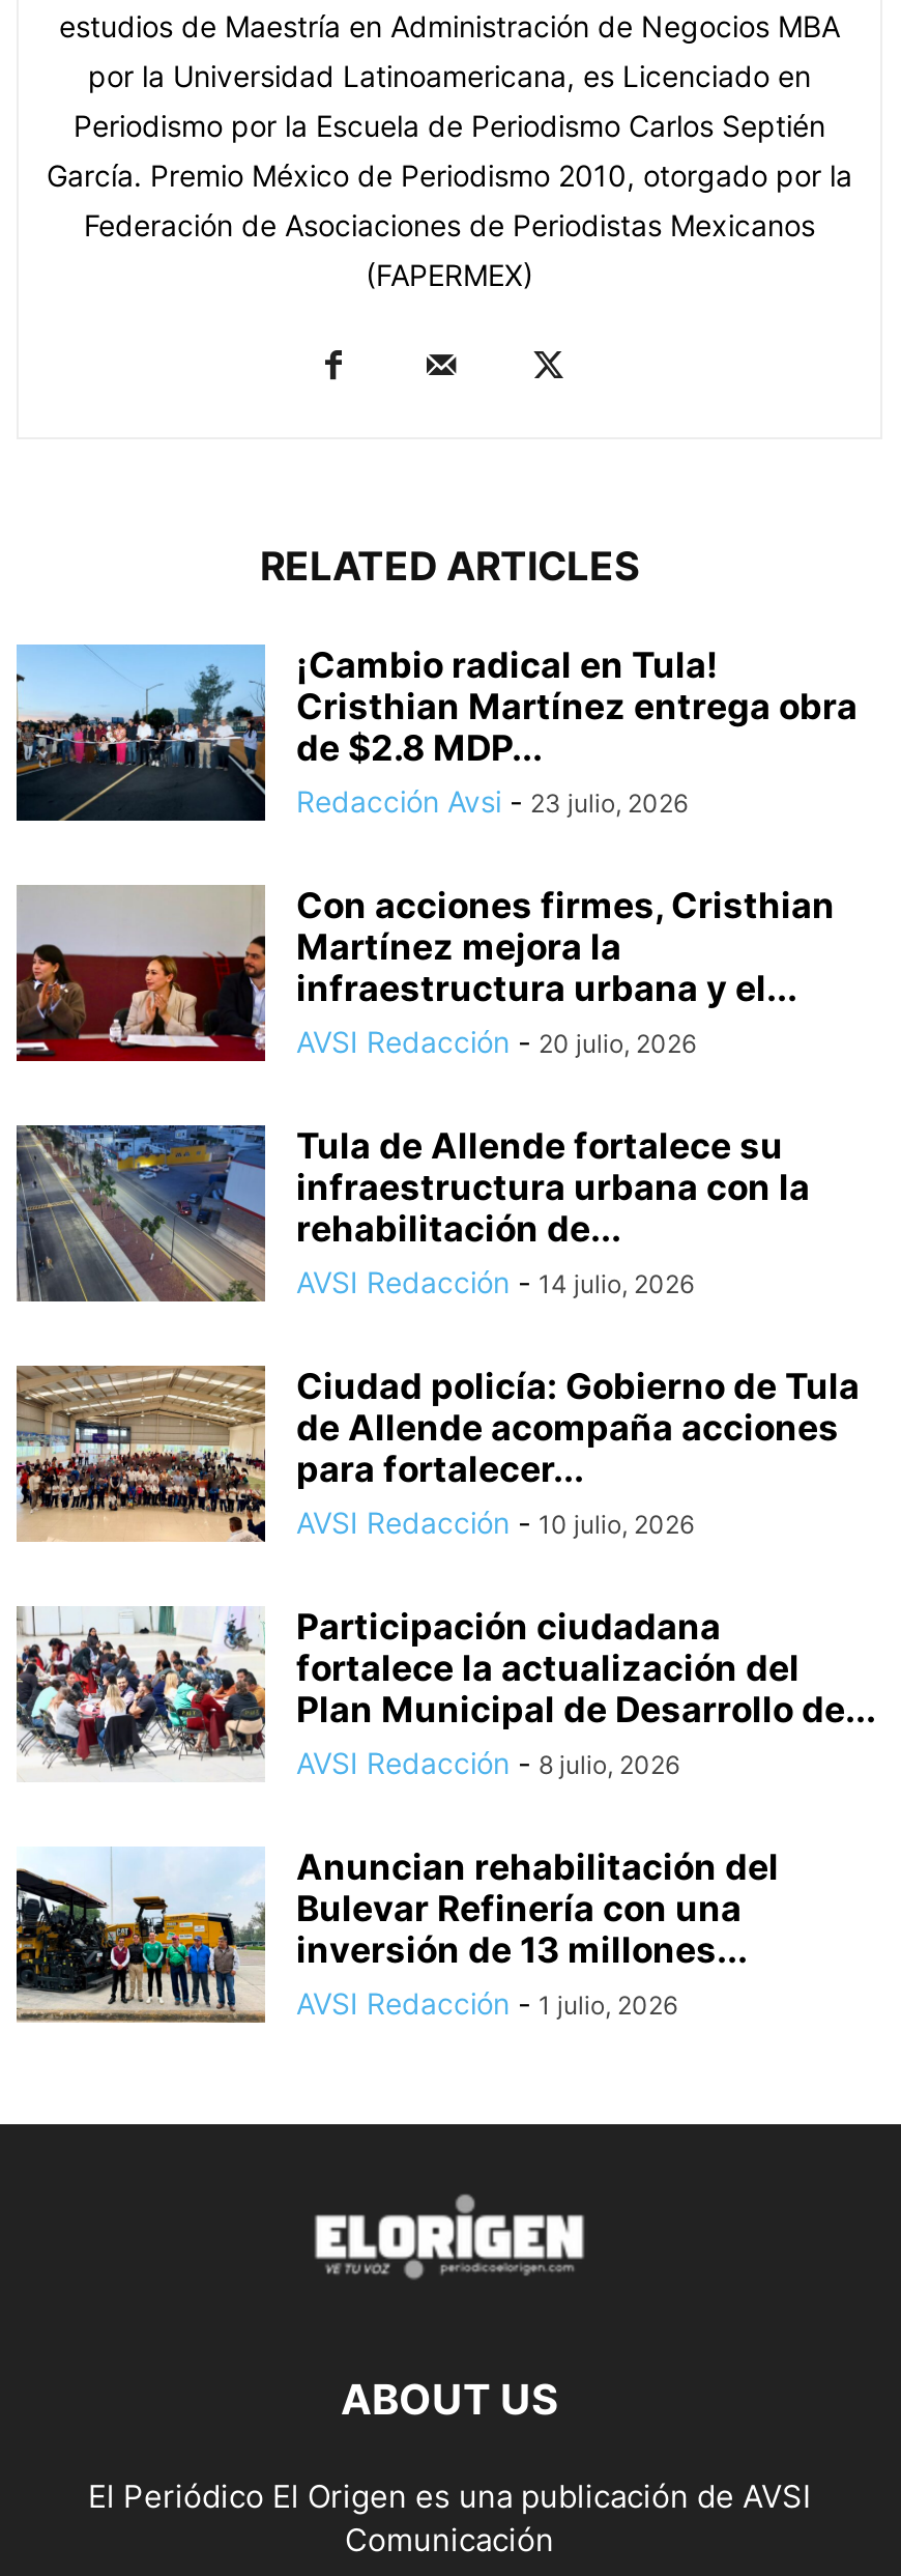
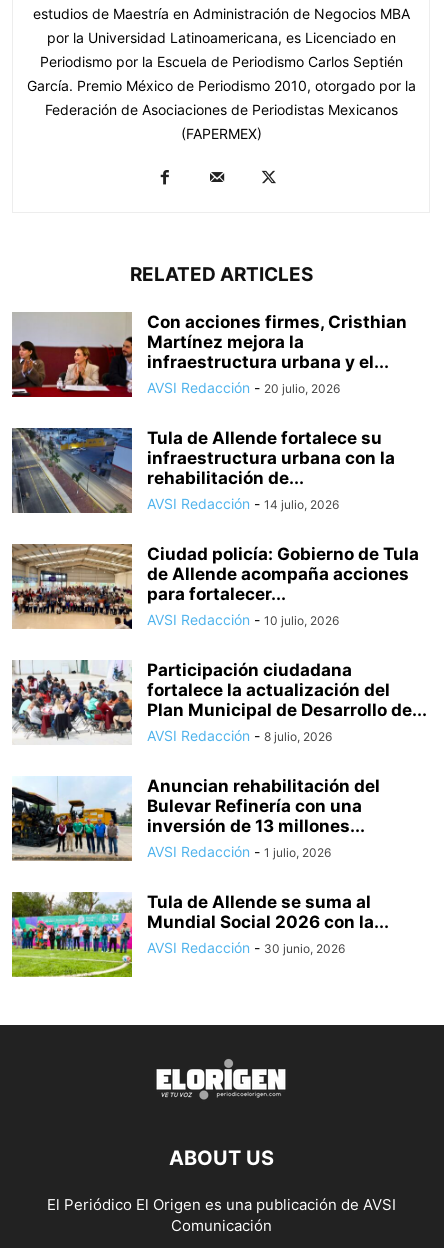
[14,645,858,823] [image] | ¡Cambio radical en Tula! | Cristhian Martínez entrega obra | de $2.8 MDP... | Redacción Avsi - 23 julio, 2026 -> none
moved [14,886,876,2021] -> [11,312,427,860]: [image] | Con acciones firmes, Cristhian | Martínez mejora la | ... | inversión de 13 millones... | AVSI Redacción - 1 julio, 2026
none -> [11,891,389,978] [image] | Tula de Allende se suma al | Mundial Social 2026 con la... | AVSI Redacción - 30 junio, 2026

